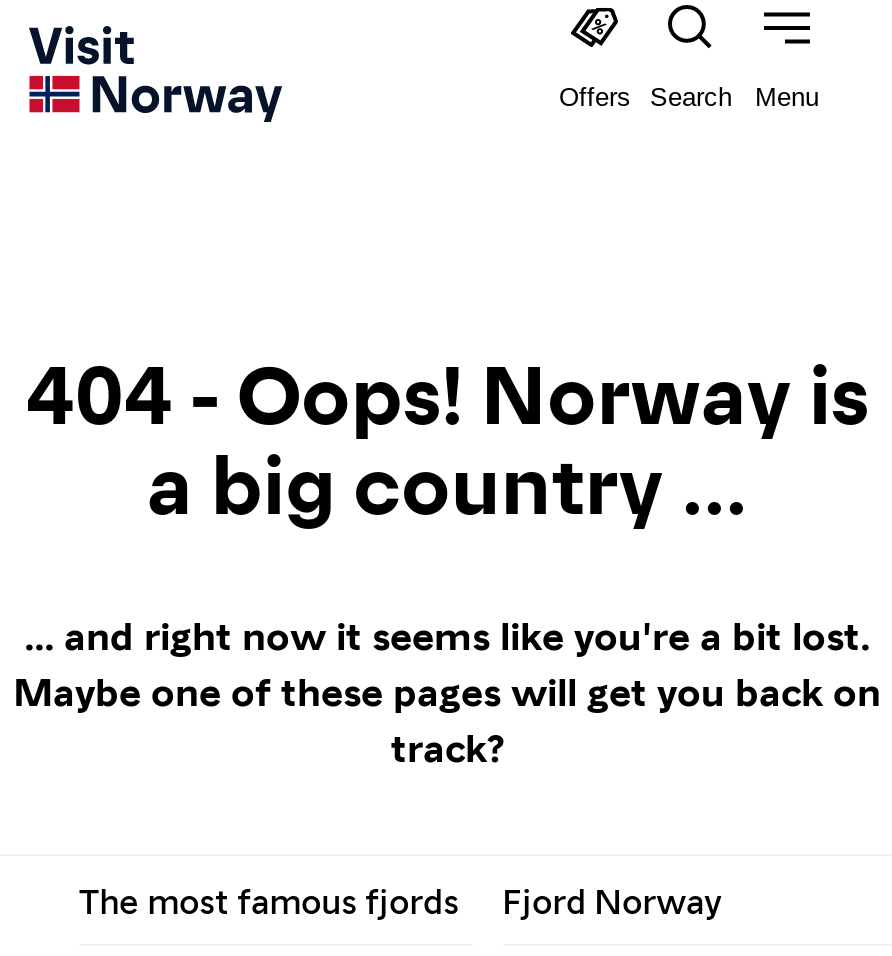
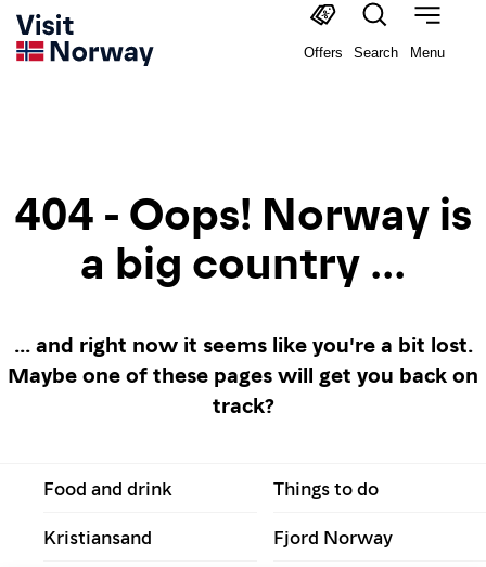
[79,877,459,923] The most famous fjords -> [43,475,378,549] Food and drink | Things to do | Kristiansand

